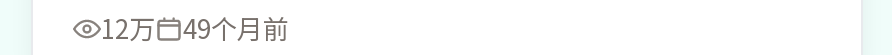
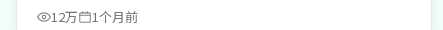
[101,9,289,47] 12万 49个月前 -> [51,7,138,26] 12万 1个月前

